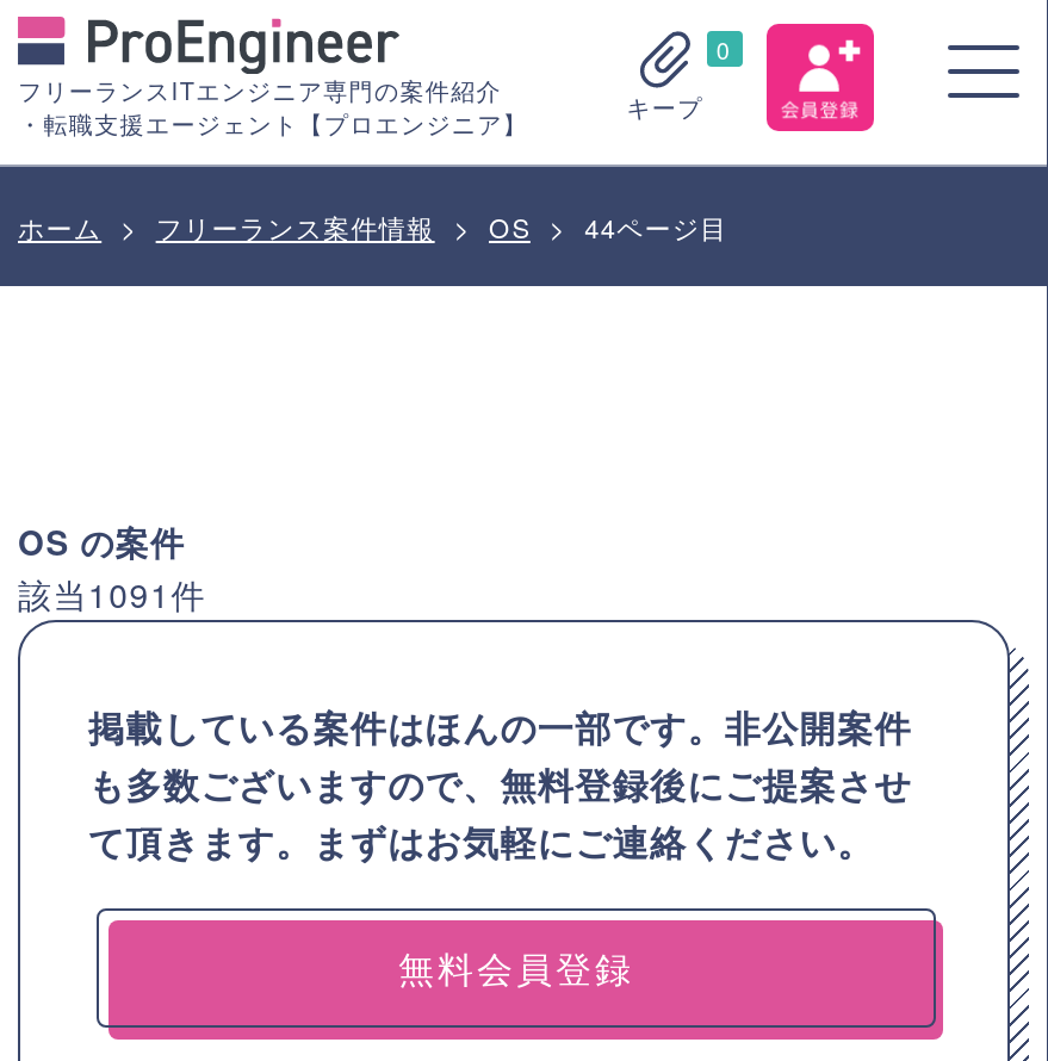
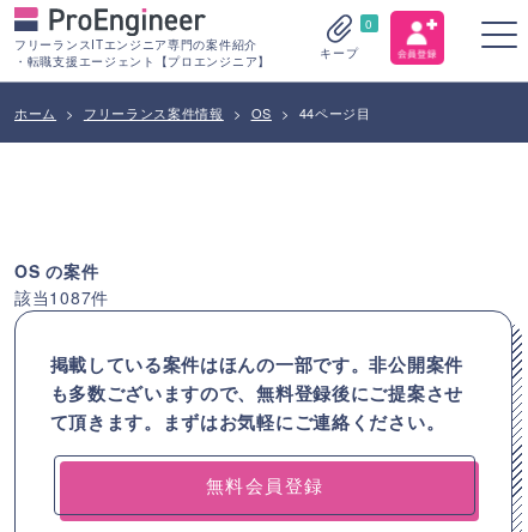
[18,570,206,618] 該当1091件 -> [14,285,109,309] 該当1087件

